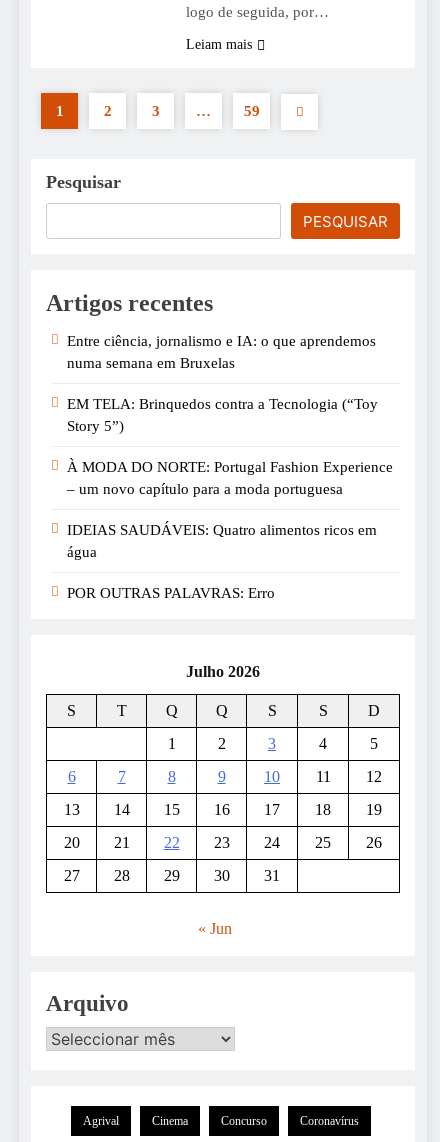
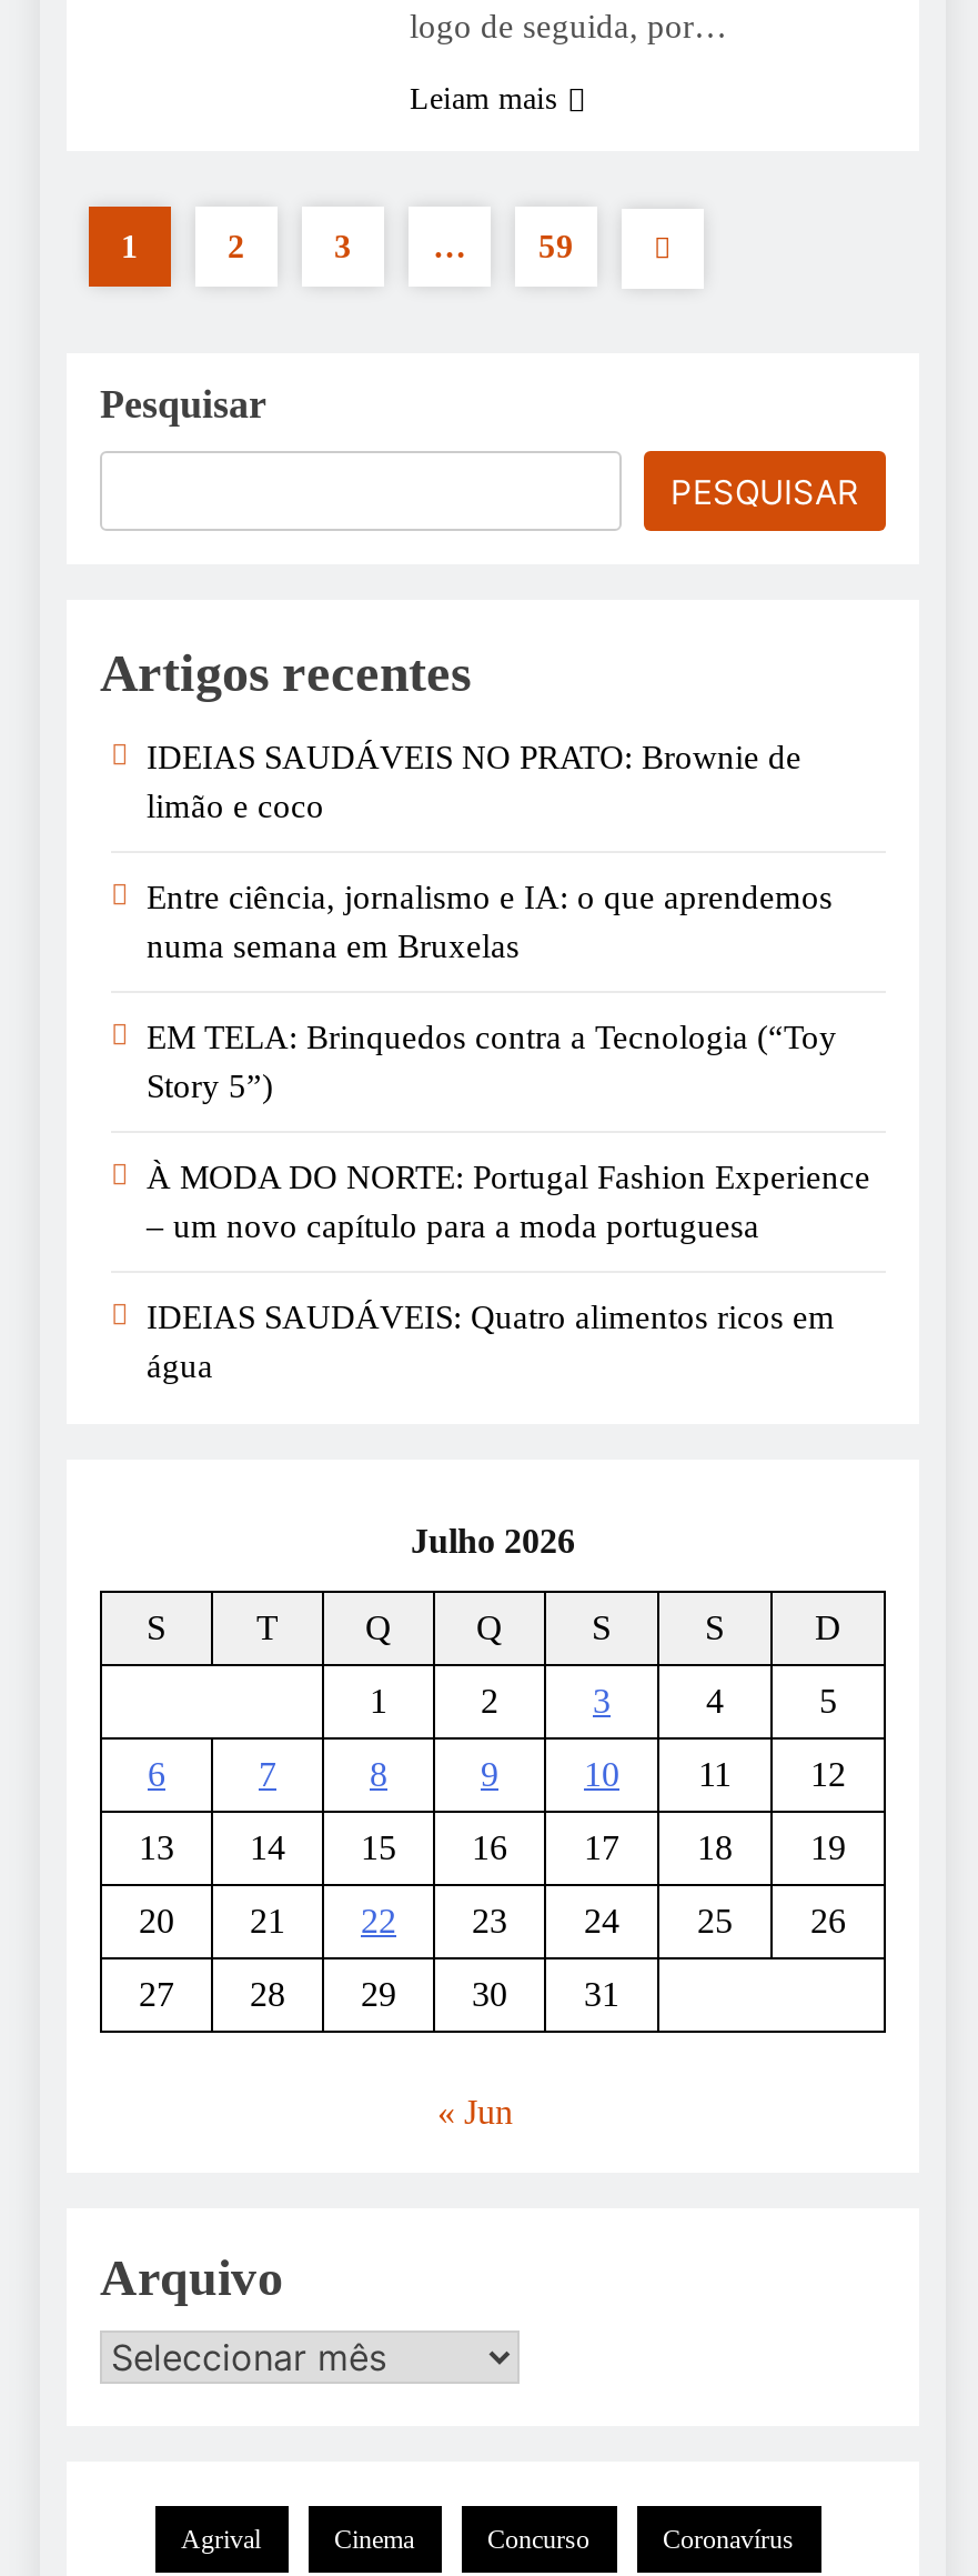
none -> [147,740,801,824] IDEIAS SAUDÁVEIS NO PRATO: Brownie de | limão e coco
moved [67,333,393,560] -> [147,880,870,1384]: Entre ciência, jornalismo e IA: o que aprendemos | numa semana em Bruxelas | EM TELA: Brinquedos contra a Tecnologia (“Toy | Story 5”) | À MODA DO NORTE: Portugal Fashion Experience | – um novo capítulo para a moda portuguesa | IDEIAS SAUDÁVEIS: Quatro alimentos ricos em | água
[67,585,275,601] POR OUTRAS PALAVRAS: Erro -> none

